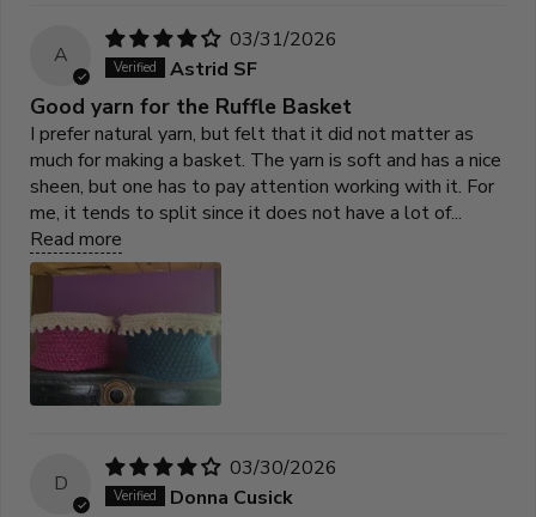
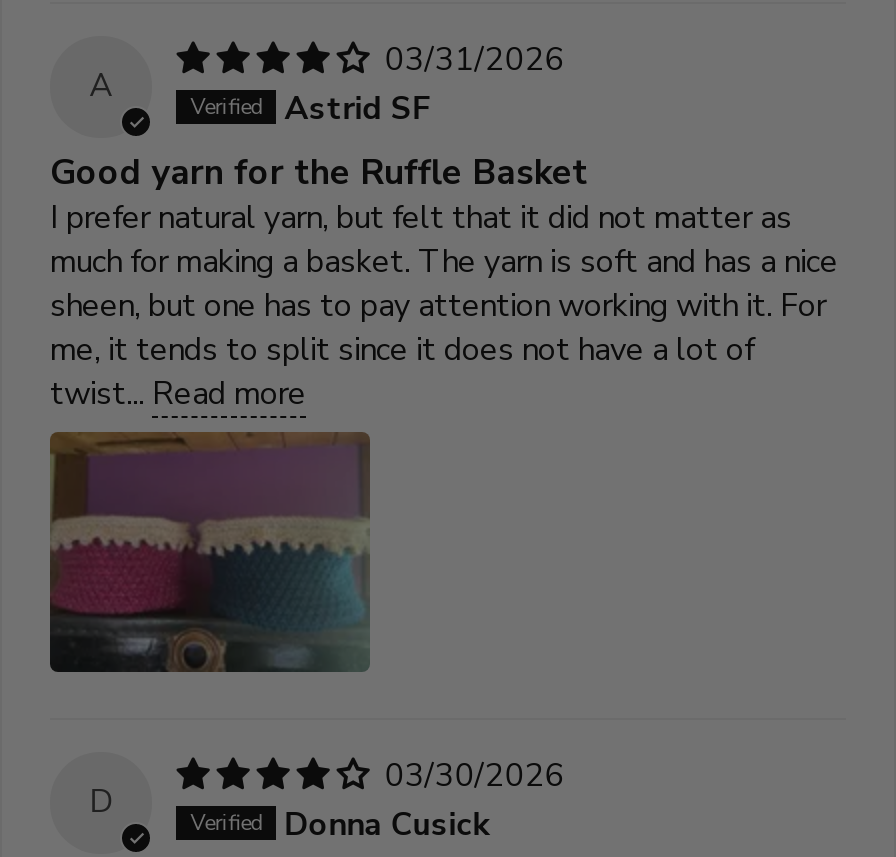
[30,200,462,252] me, it tends to split since it does not have a lot of... | Read more -> [50,328,754,416] me, it tends to split since it does not have a lot of | twist... Read more

